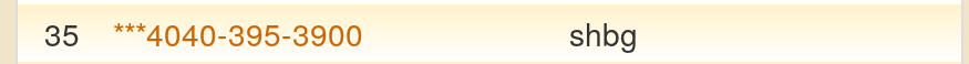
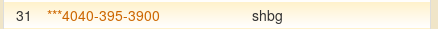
[44,11,363,55] 35 ***4040-395-3900 -> [16,5,160,25] 31 ***4040-395-3900

